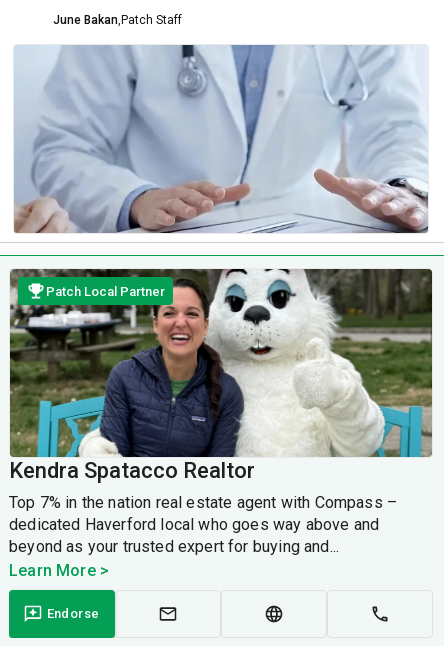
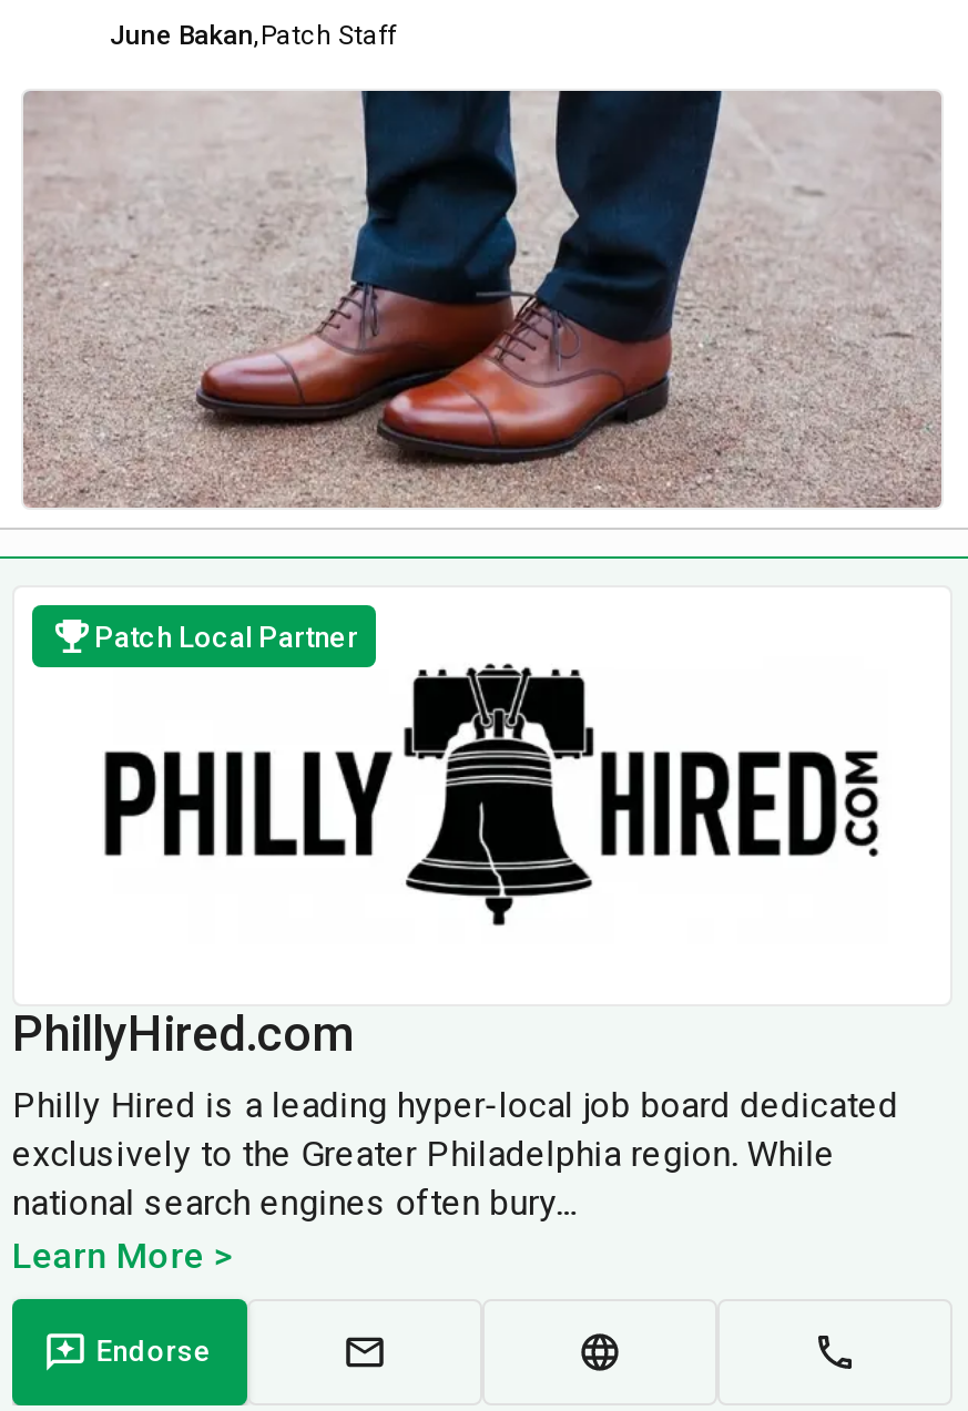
[14,44,428,233] [image] -> [23,89,941,508] [image]
[9,268,433,556] [image] | Kendra Spatacco Realtor | Top 7% in the nation real estate agent with Compass – | dedicated Haverford local who goes way above and | beyond as your trusted expert for buying and... -> [12,587,950,1224] [image] | PhillyHired.com | Philly Hired is a leading hyper-local job board dedicated | exclusively to the Greater Philadelphia region. While | national search engines often bury...

